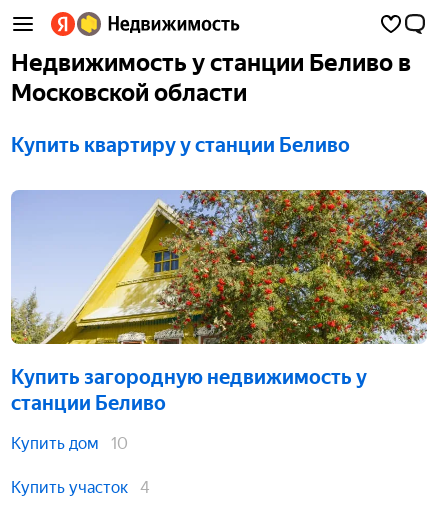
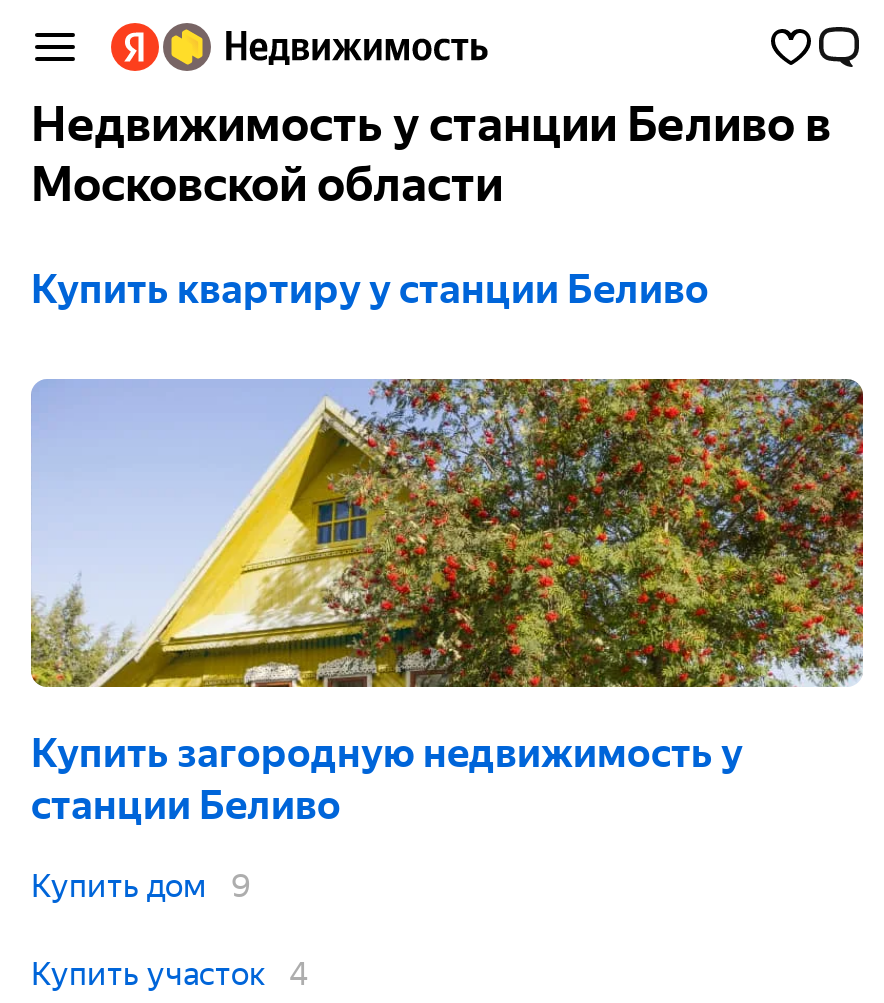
[11,434,128,453] Купить дом 10 -> [31,867,251,905] Купить дом 9

